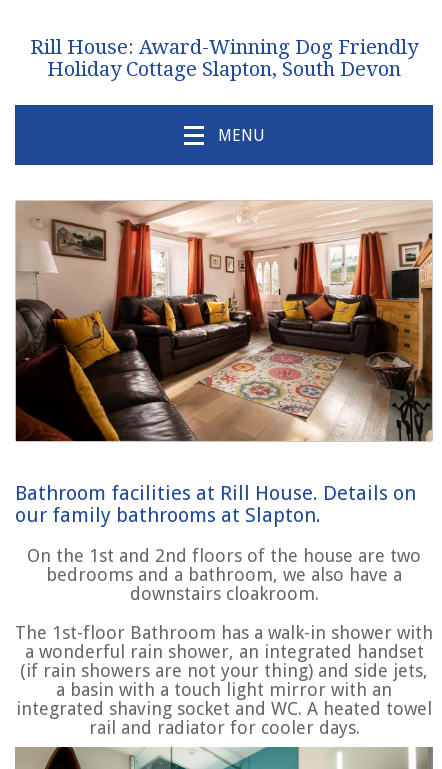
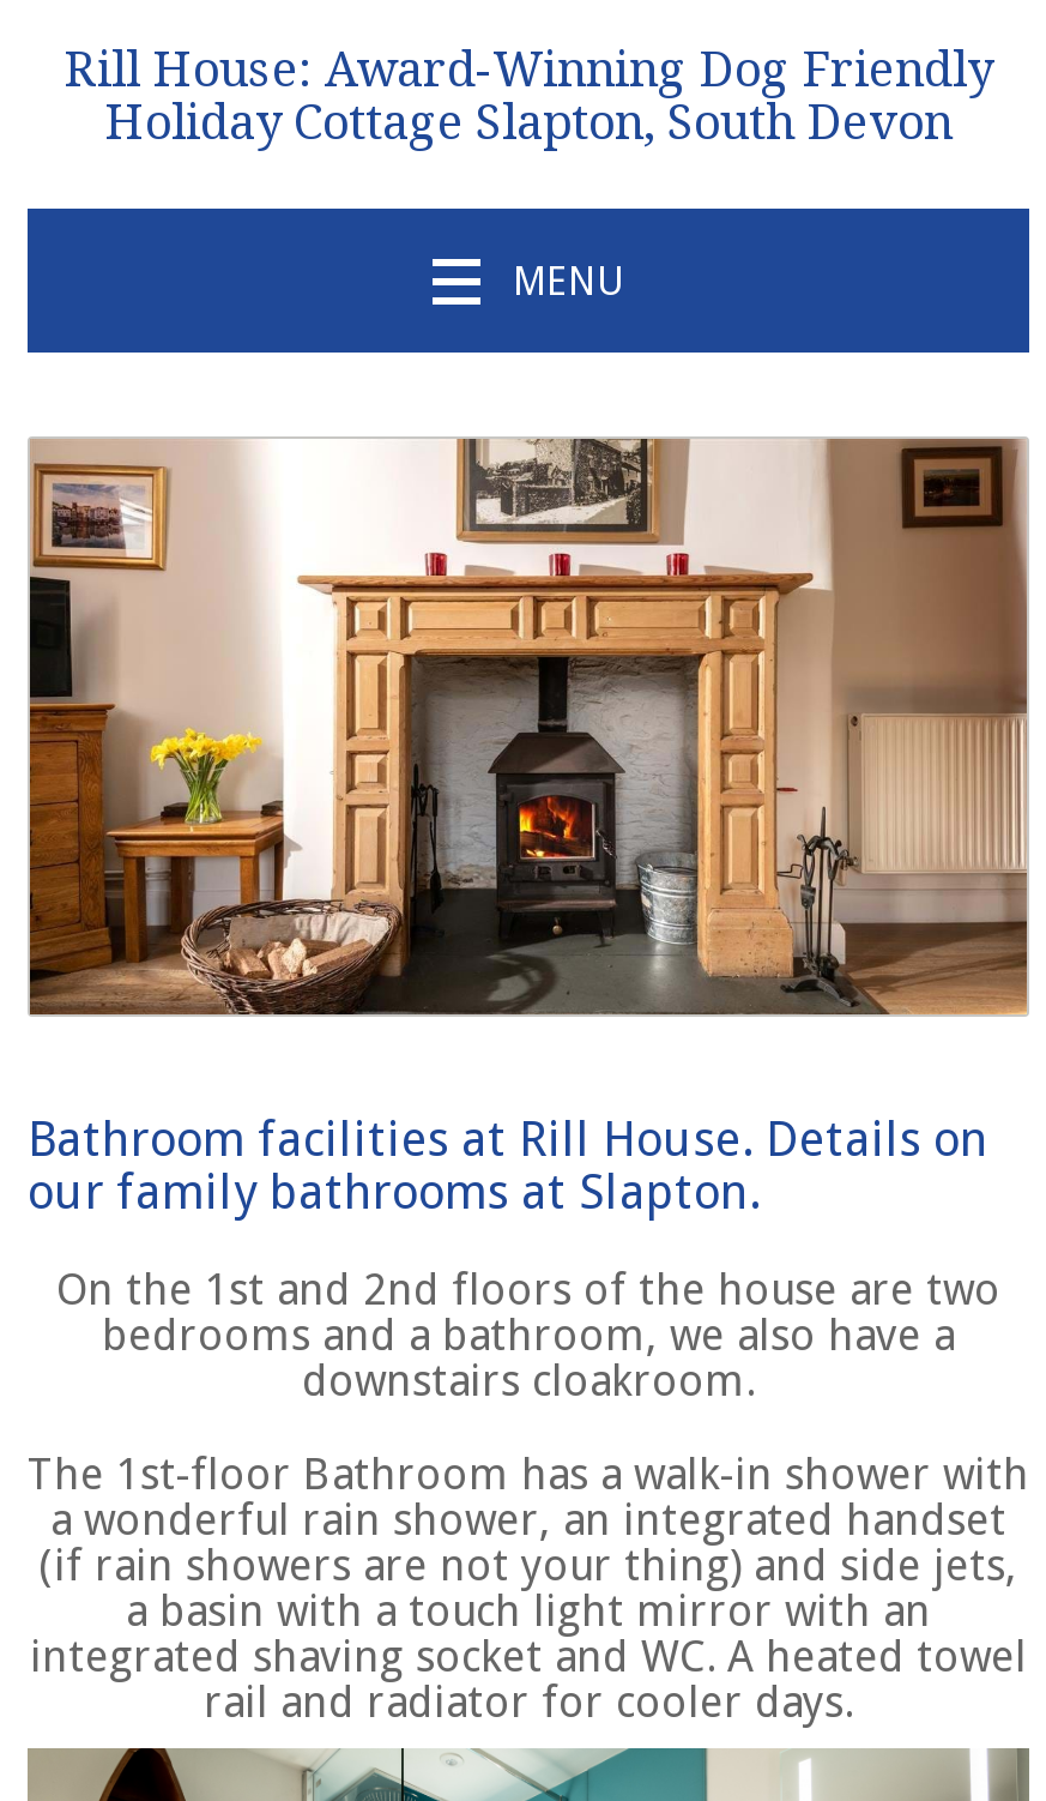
[15,200,433,442] [image] -> [28,436,1029,1017] [image]

